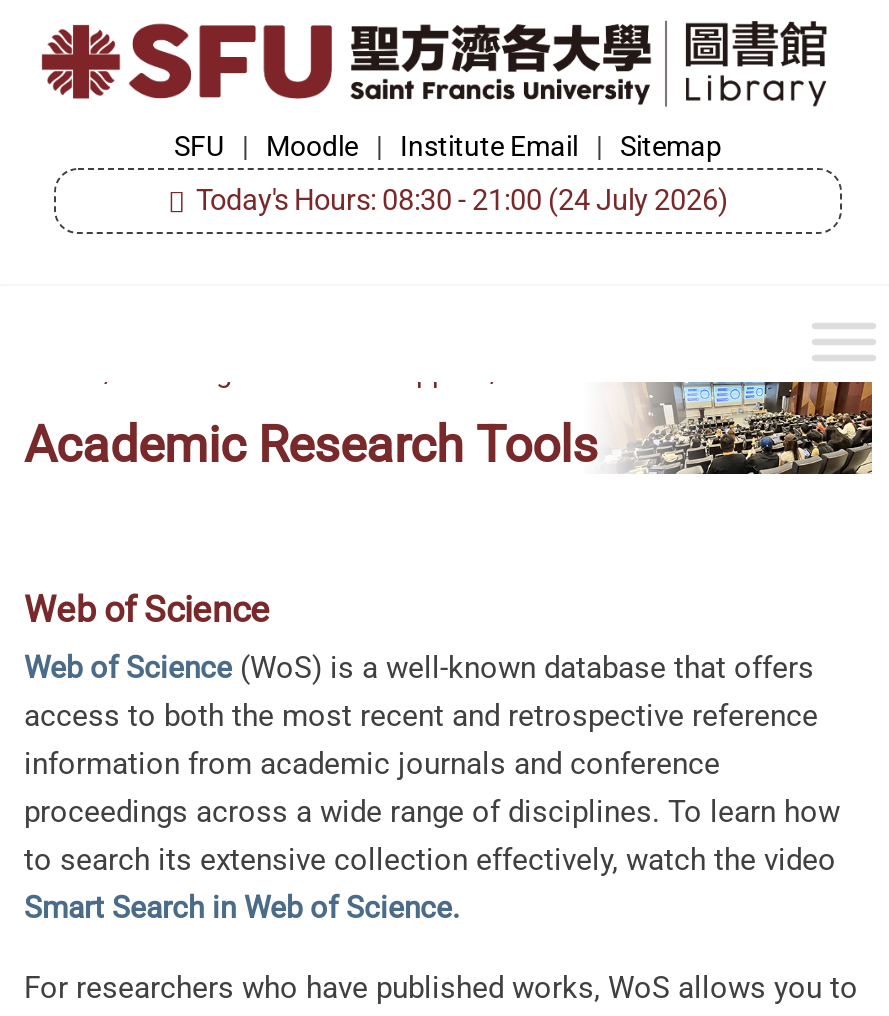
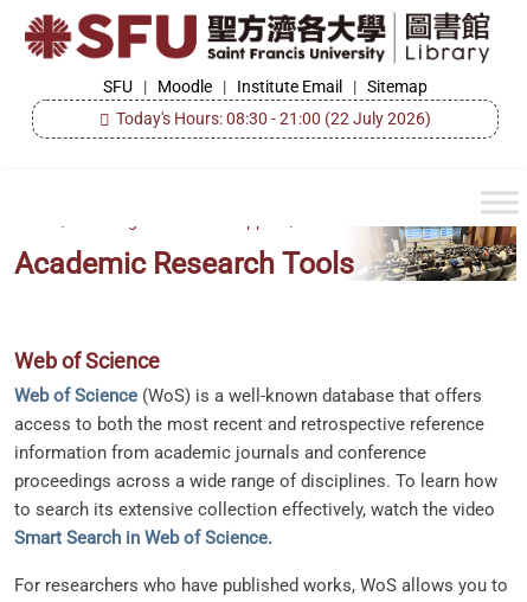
[196,185,728,219] Today's Hours: 08:30 - 21:00 (24 July 2026) -> [116,109,431,130] Today's Hours: 08:30 - 21:00 (22 July 2026)

